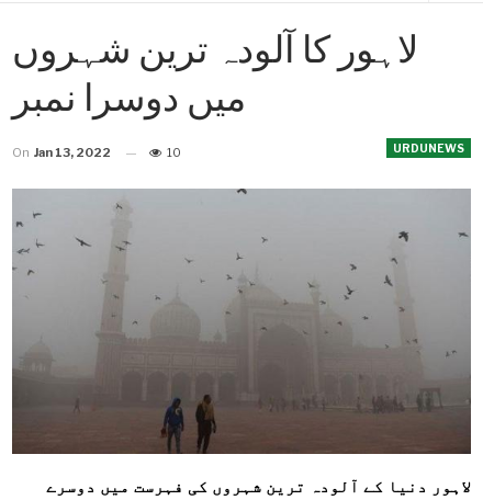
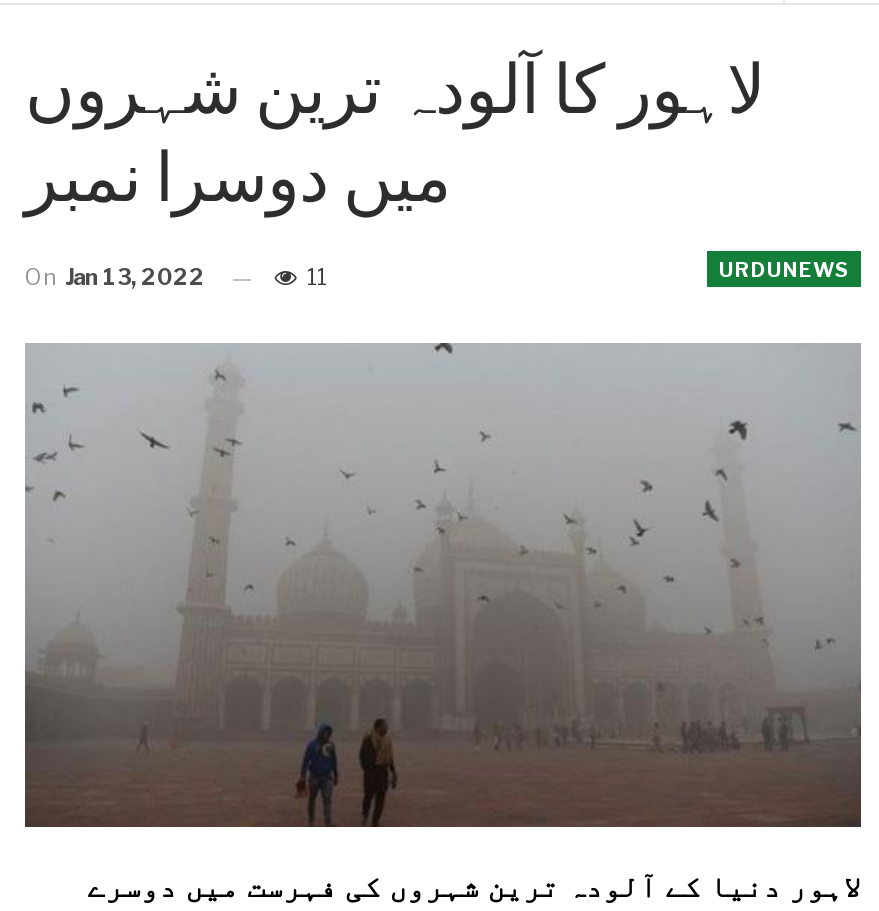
[165,145,181,160] 10 -> [303,263,327,291] 11

